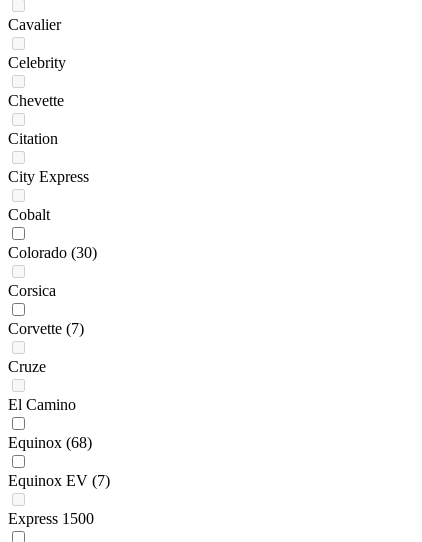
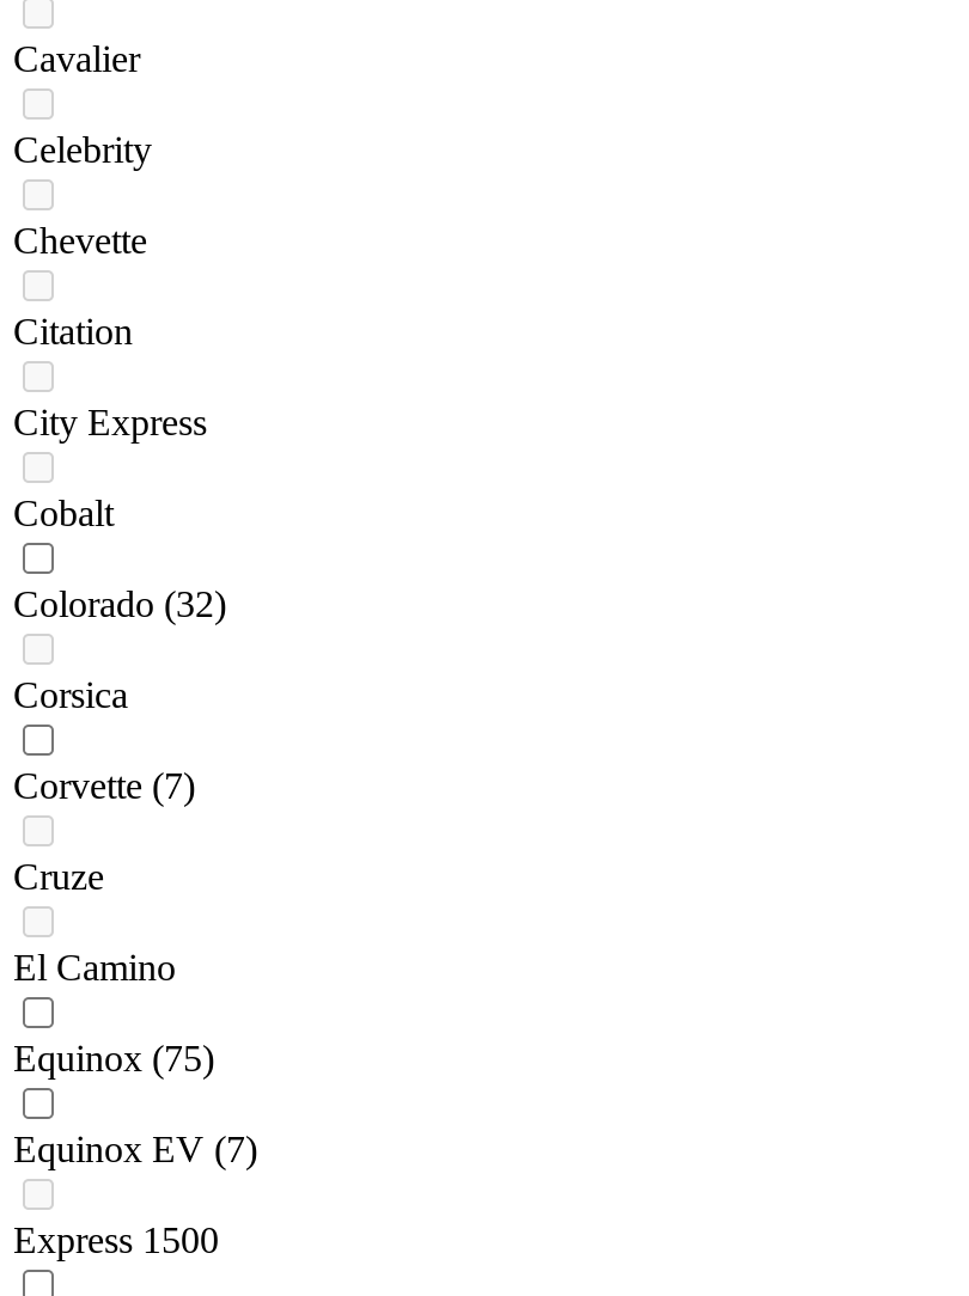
[8,244,97,261] Colorado (30) -> [13,584,226,625] Colorado (32)
[8,434,92,451] Equinox (68) -> [13,1039,214,1079] Equinox (75)

